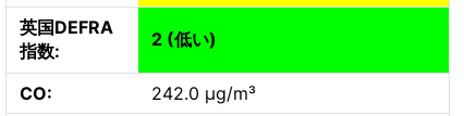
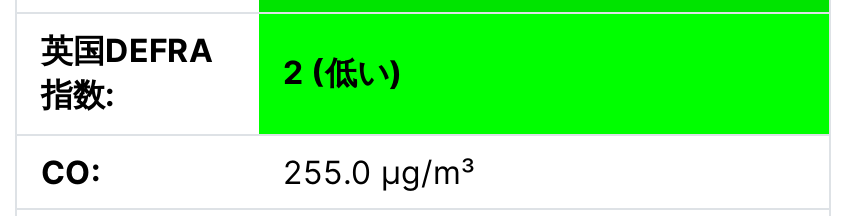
[151,82,256,104] 242.0 µg/m³ -> [283,151,475,191] 255.0 µg/m³

